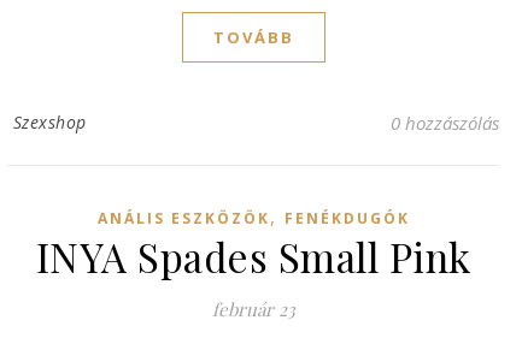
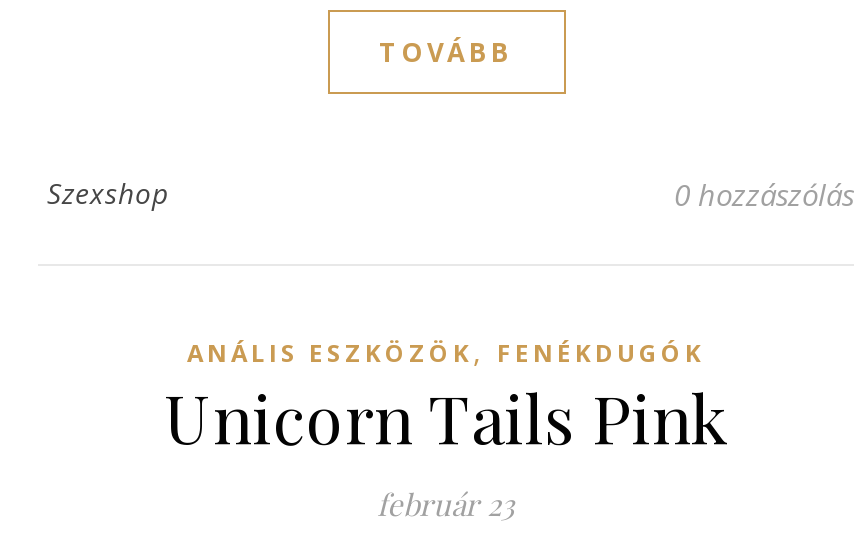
[36,230,471,283] INYA Spades Small Pink -> [164,372,728,460] Unicorn Tails Pink

